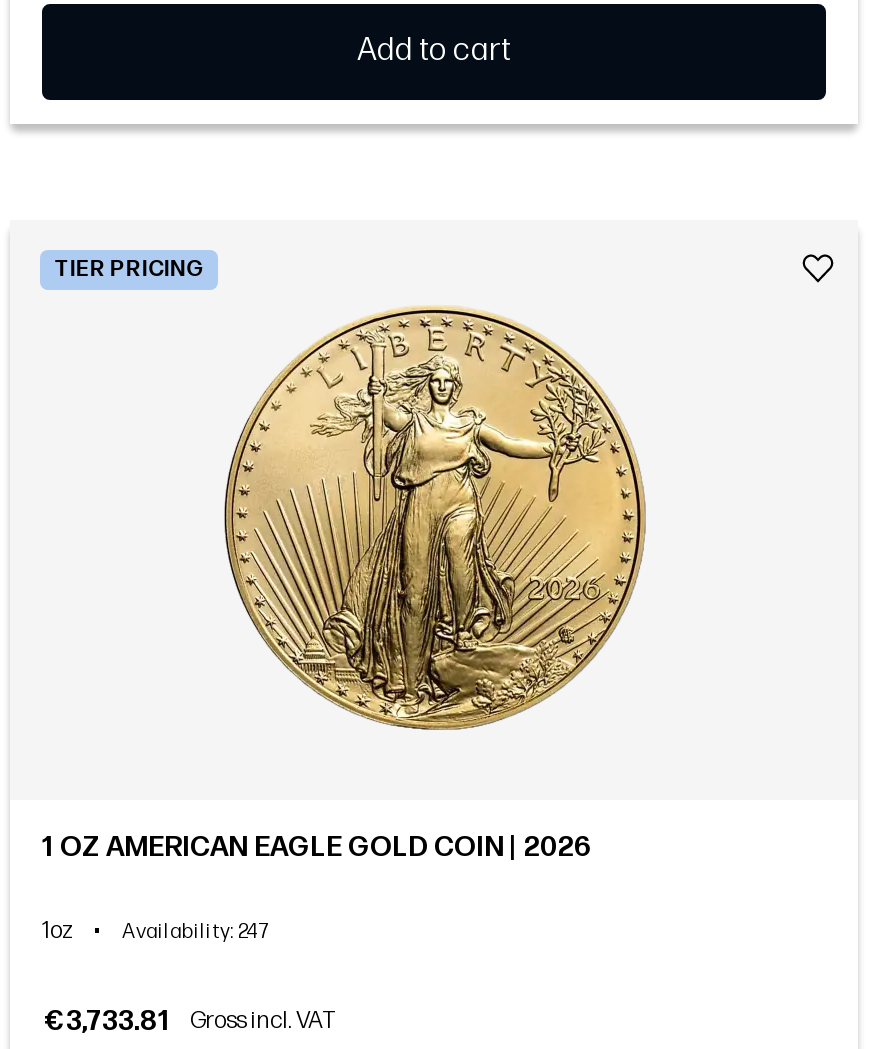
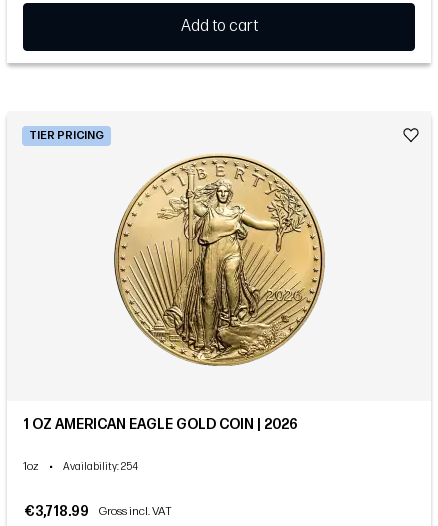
[122,921,268,945] Availability: 247 -> [63,461,138,473] Availability: 254
[44,1005,336,1039] €3,733.81 Gross incl. VAT -> [24,503,172,520] €3,718.99 Gross incl. VAT

